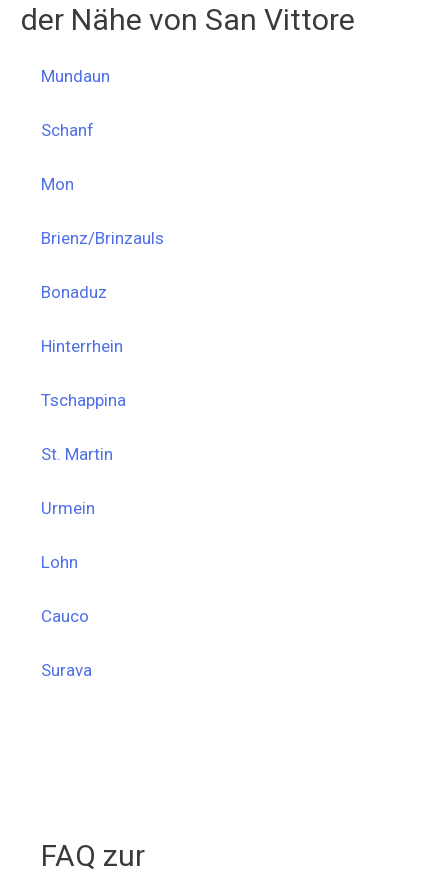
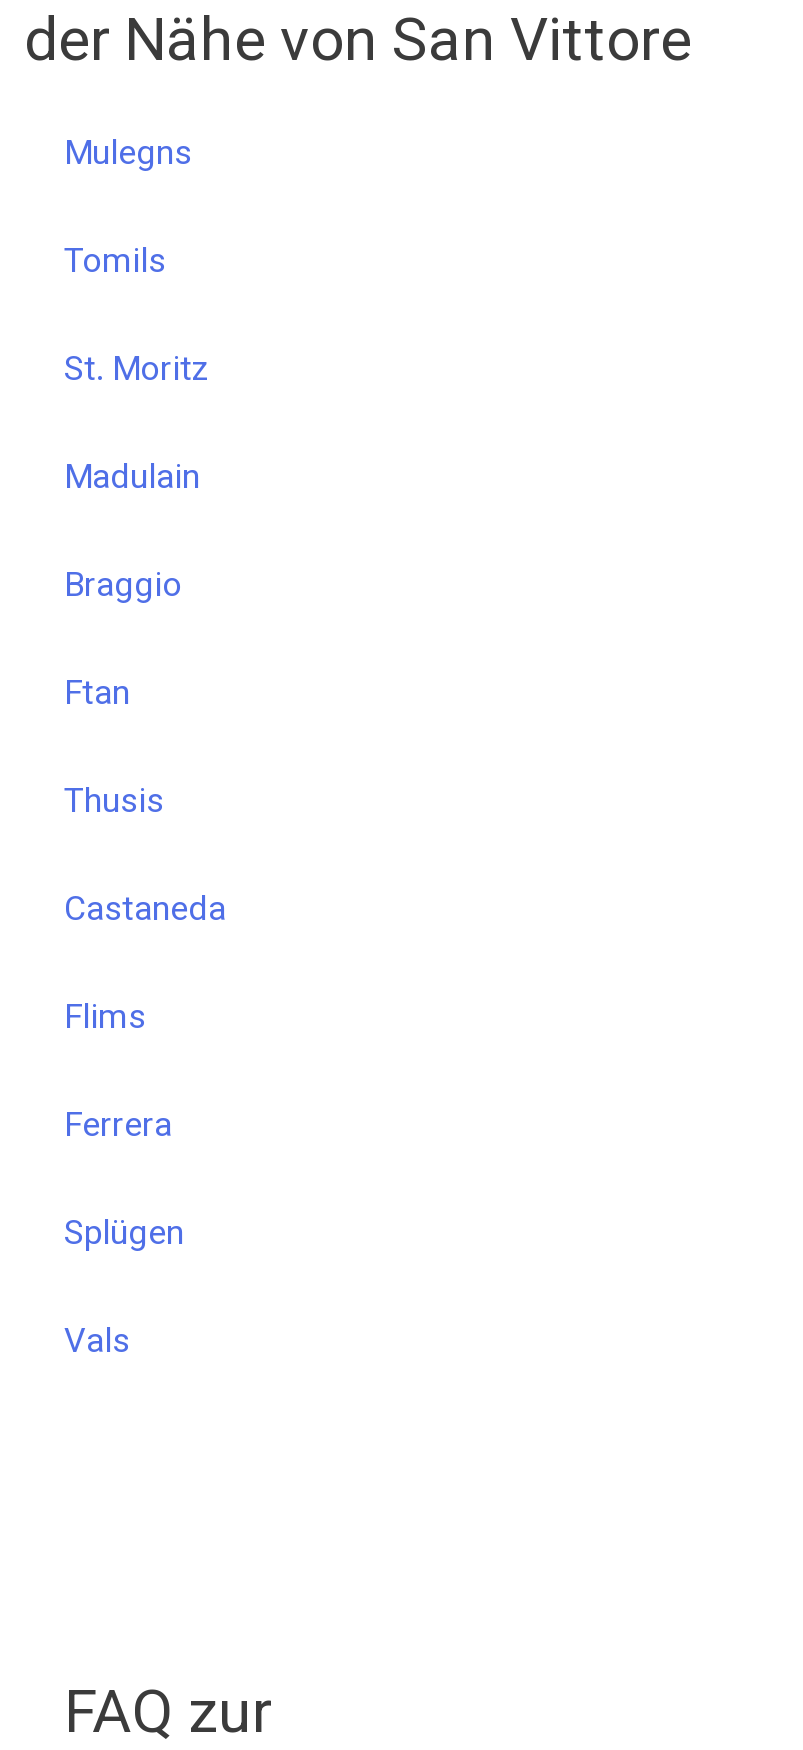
[41,66,110,86] Mundaun -> [64,132,192,172] Mulegns
[41,120,94,140] Schanf -> [64,240,166,280] Tomils
[41,174,74,194] Mon -> [64,348,210,388] St. Moritz
[41,228,164,248] Brienz/Brinzauls -> [64,456,200,496] Madulain
[41,282,107,302] Bonaduz -> [64,564,182,604] Braggio
[41,336,123,356] Hinterrhein -> [64,672,130,712] Ftan
[41,390,126,410] Tschappina -> [64,780,164,820] Thusis
[41,444,113,464] St. Martin -> [64,888,226,928] Castaneda
[41,498,95,518] Urmein -> [64,996,146,1036] Flims
[41,552,78,572] Lohn -> [64,1104,172,1144] Ferrera
[41,606,89,626] Cauco -> [64,1212,184,1252] Splügen
[41,660,92,680] Surava -> [64,1320,130,1360] Vals

